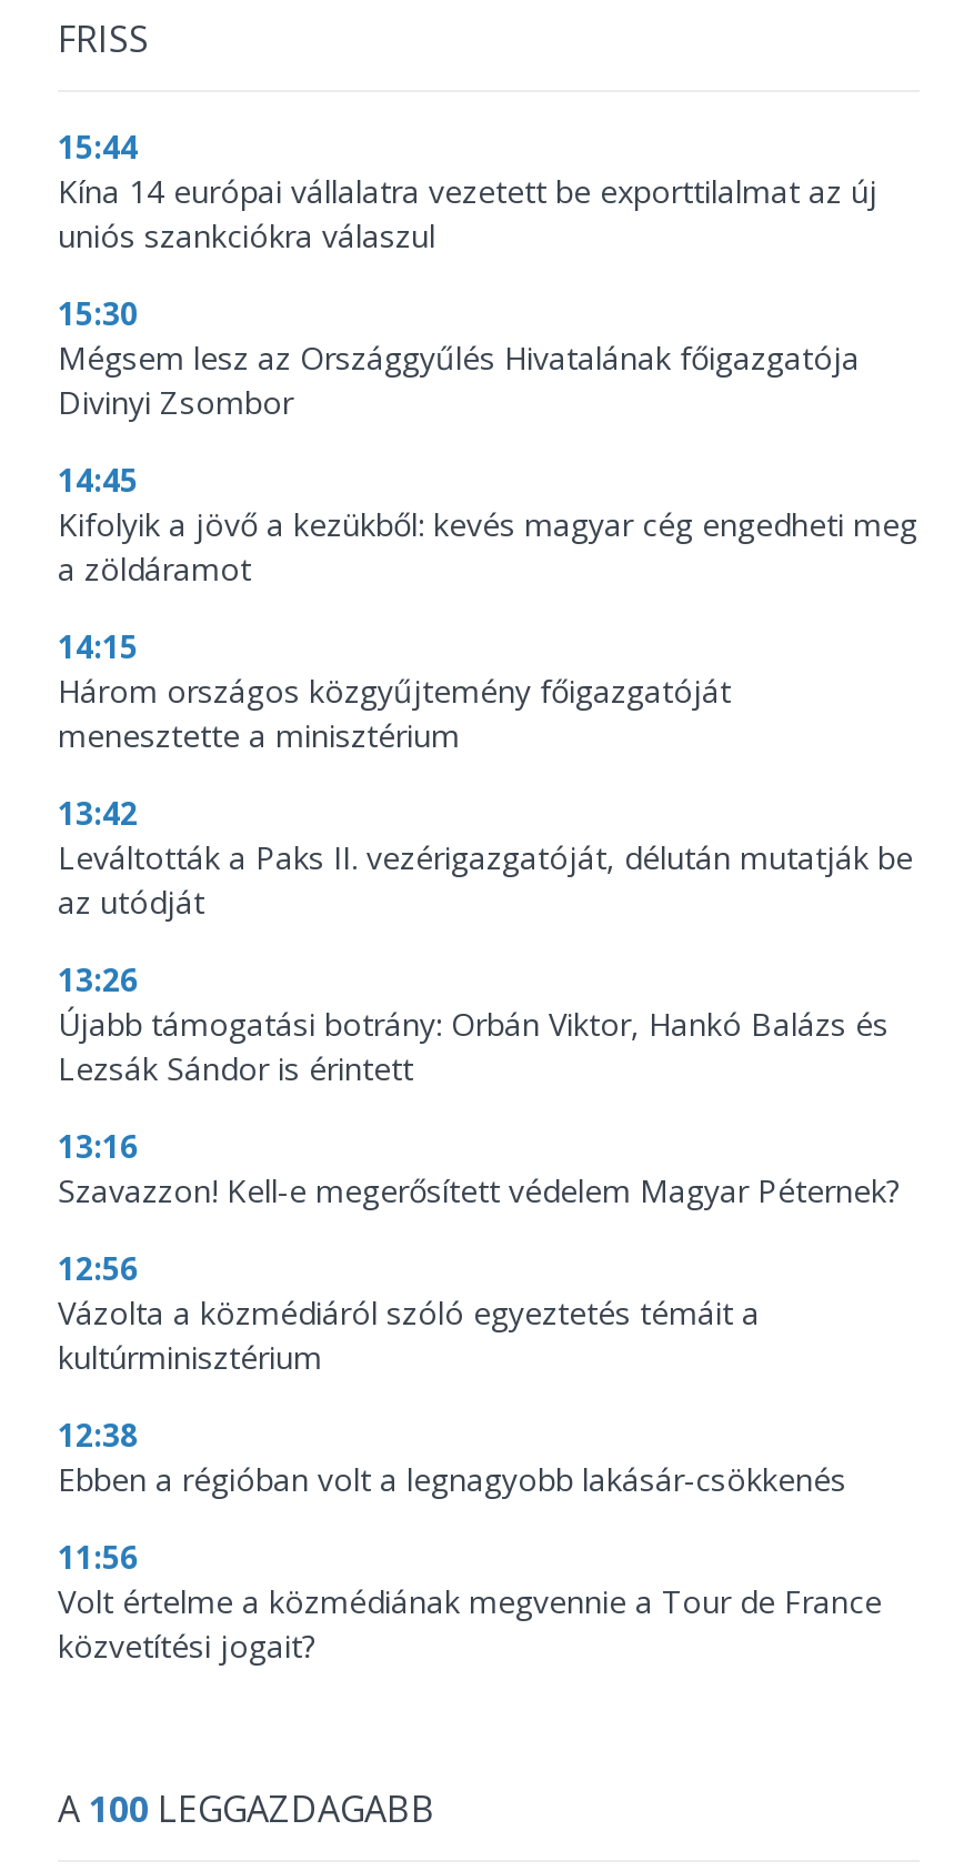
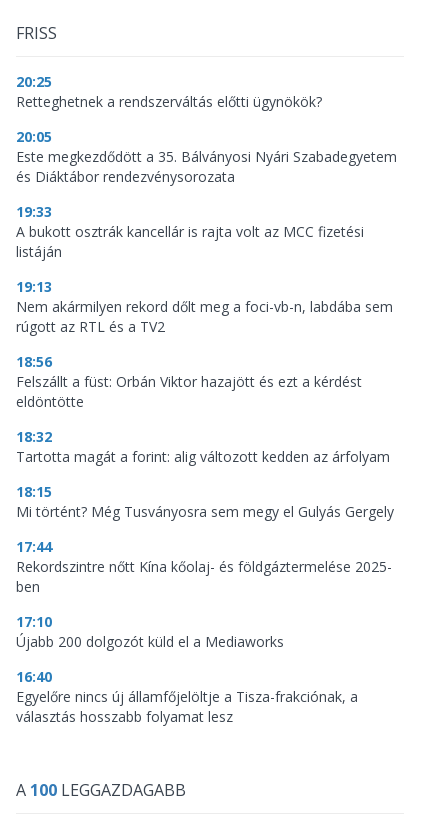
[58,125,877,256] 15:44 | Kína 14 európai vállalatra vezetett be exporttilalmat az új | uniós szankciókra válaszul -> [16,72,322,111] 20:25 | Retteghetnek a rendszerváltás előtti ügynökök?
[58,292,860,423] 15:30 | Mégsem lesz az Országgyűlés Hivatalának főigazgatója | Divinyi Zsombor -> [16,127,397,186] 20:05 | Este megkezdődött a 35. Bálványosi Nyári Szabadegyetem | és Diáktábor rendezvénysorozata
[58,459,917,590] 14:45 | Kifolyik a jövő a kezükből: kevés magyar cég engedheti meg | a zöldáramot -> [16,202,364,261] 19:33 | A bukott osztrák kancellár is rajta volt az MCC fizetési | listáján
[58,625,731,756] 14:15 | Három országos közgyűjtemény főigazgatóját | menesztette a minisztérium -> [16,277,393,336] 19:13 | Nem akármilyen rekord dőlt meg a foci-vb-n, labdába sem | rúgott az RTL és a TV2
[58,792,913,923] 13:42 | Leváltották a Paks II. vezérigazgatóját, délután mutatják be | az utódját -> [16,352,362,411] 18:56 | Felszállt a füst: Orbán Viktor hazajött és ezt a kérdést | eldöntötte
[58,958,888,1089] 13:26 | Újabb támogatási botrány: Orbán Viktor, Hankó Balázs és | Lezsák Sándor is érintett -> [16,427,390,466] 18:32 | Tartotta magát a forint: alig változott kedden az árfolyam
[58,1125,900,1211] 13:16 | Szavazzon! Kell-e megerősített védelem Magyar Péternek? -> [16,482,394,521] 18:15 | Mi történt? Még Tusványosra sem megy el Gulyás Gergely
[58,1247,760,1378] 12:56 | Vázolta a közmédiáról szóló egyeztetés témáit a | kultúrminisztérium -> [16,537,392,596] 17:44 | Rekordszintre nőtt Kína kőolaj- és földgáztermelése 2025- | ben
[58,1414,846,1500] 12:38 | Ebben a régióban volt a legnagyobb lakásár-csökkenés -> [16,612,284,651] 17:10 | Újabb 200 dolgozót küld el a Mediaworks
[58,1536,882,1667] 11:56 | Volt értelme a közmédiának megvennie a Tour de France | közvetítési jogait? -> [16,667,358,726] 16:40 | Egyelőre nincs új államfőjelöltje a Tisza-frakciónak, a | választás hosszabb folyamat lesz

